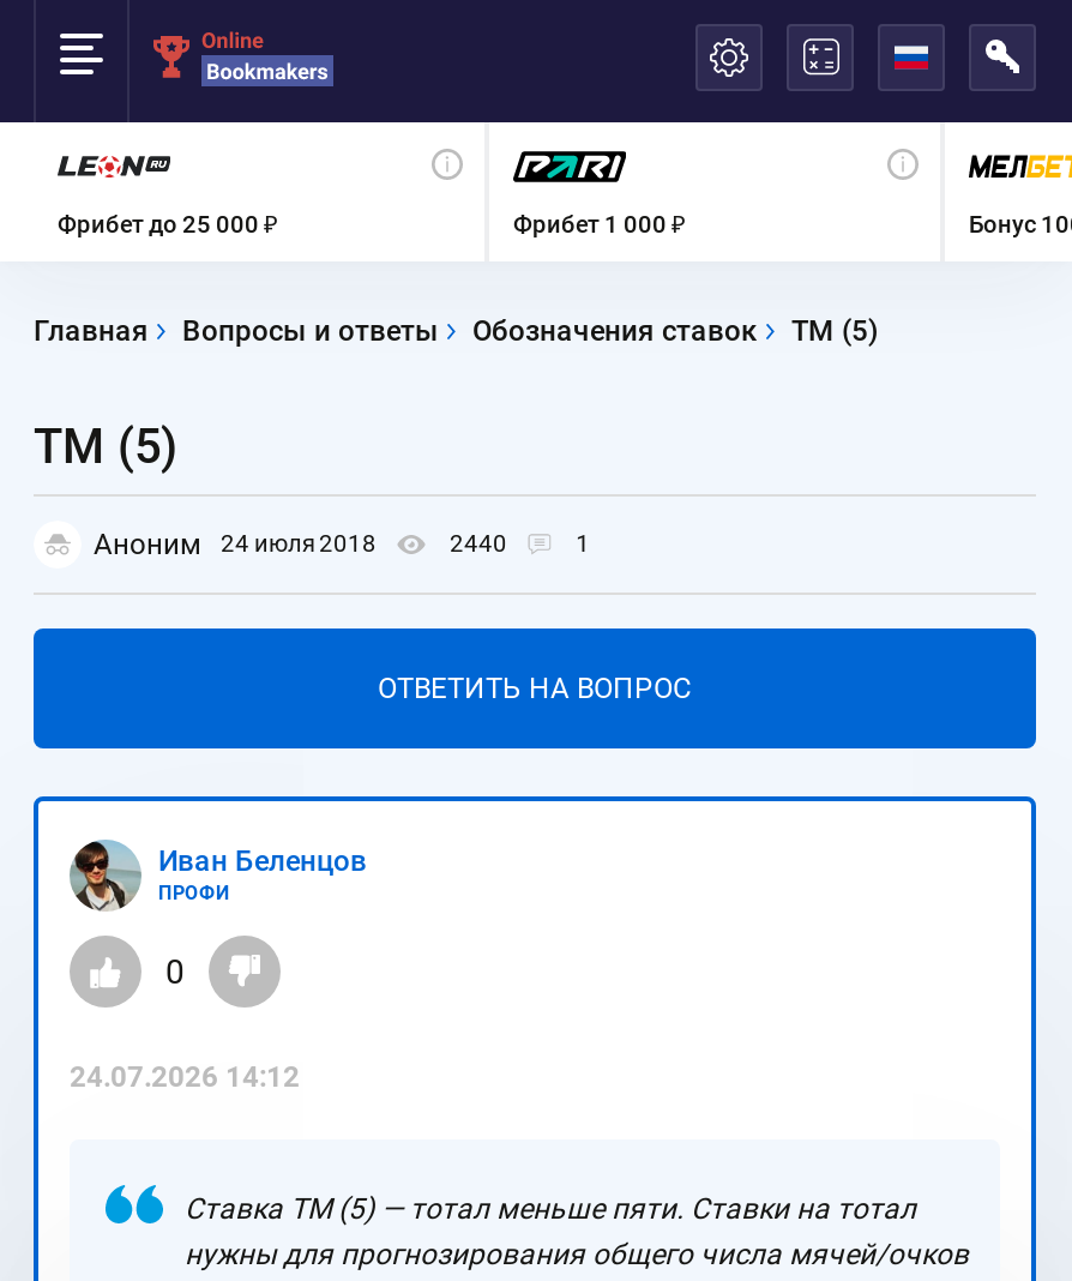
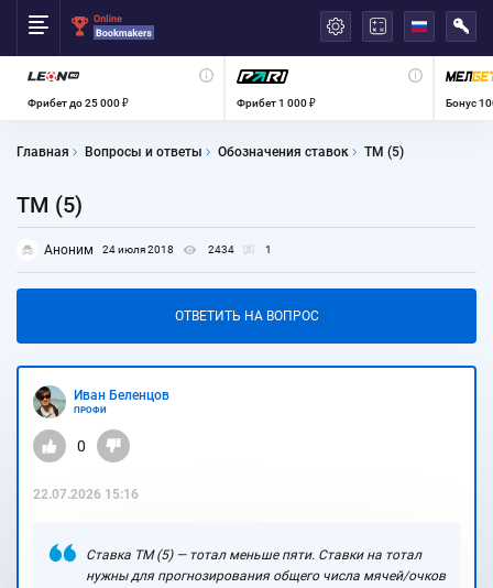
[445,530,507,557] 2440 -> [205,243,234,255] 2434
[70,1061,300,1095] 24.07.2026 14:12 -> [33,487,139,503] 22.07.2026 15:16

